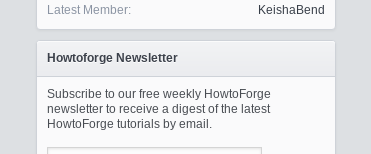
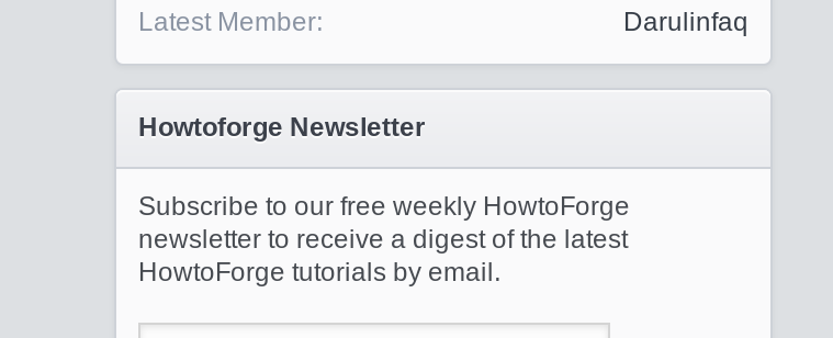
[258,3,325,17] KeishaBend -> [623,7,748,37] Darulinfaq

